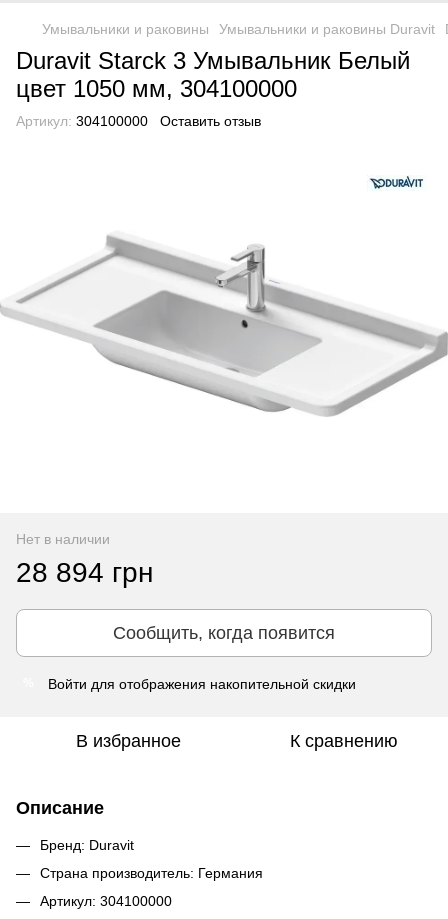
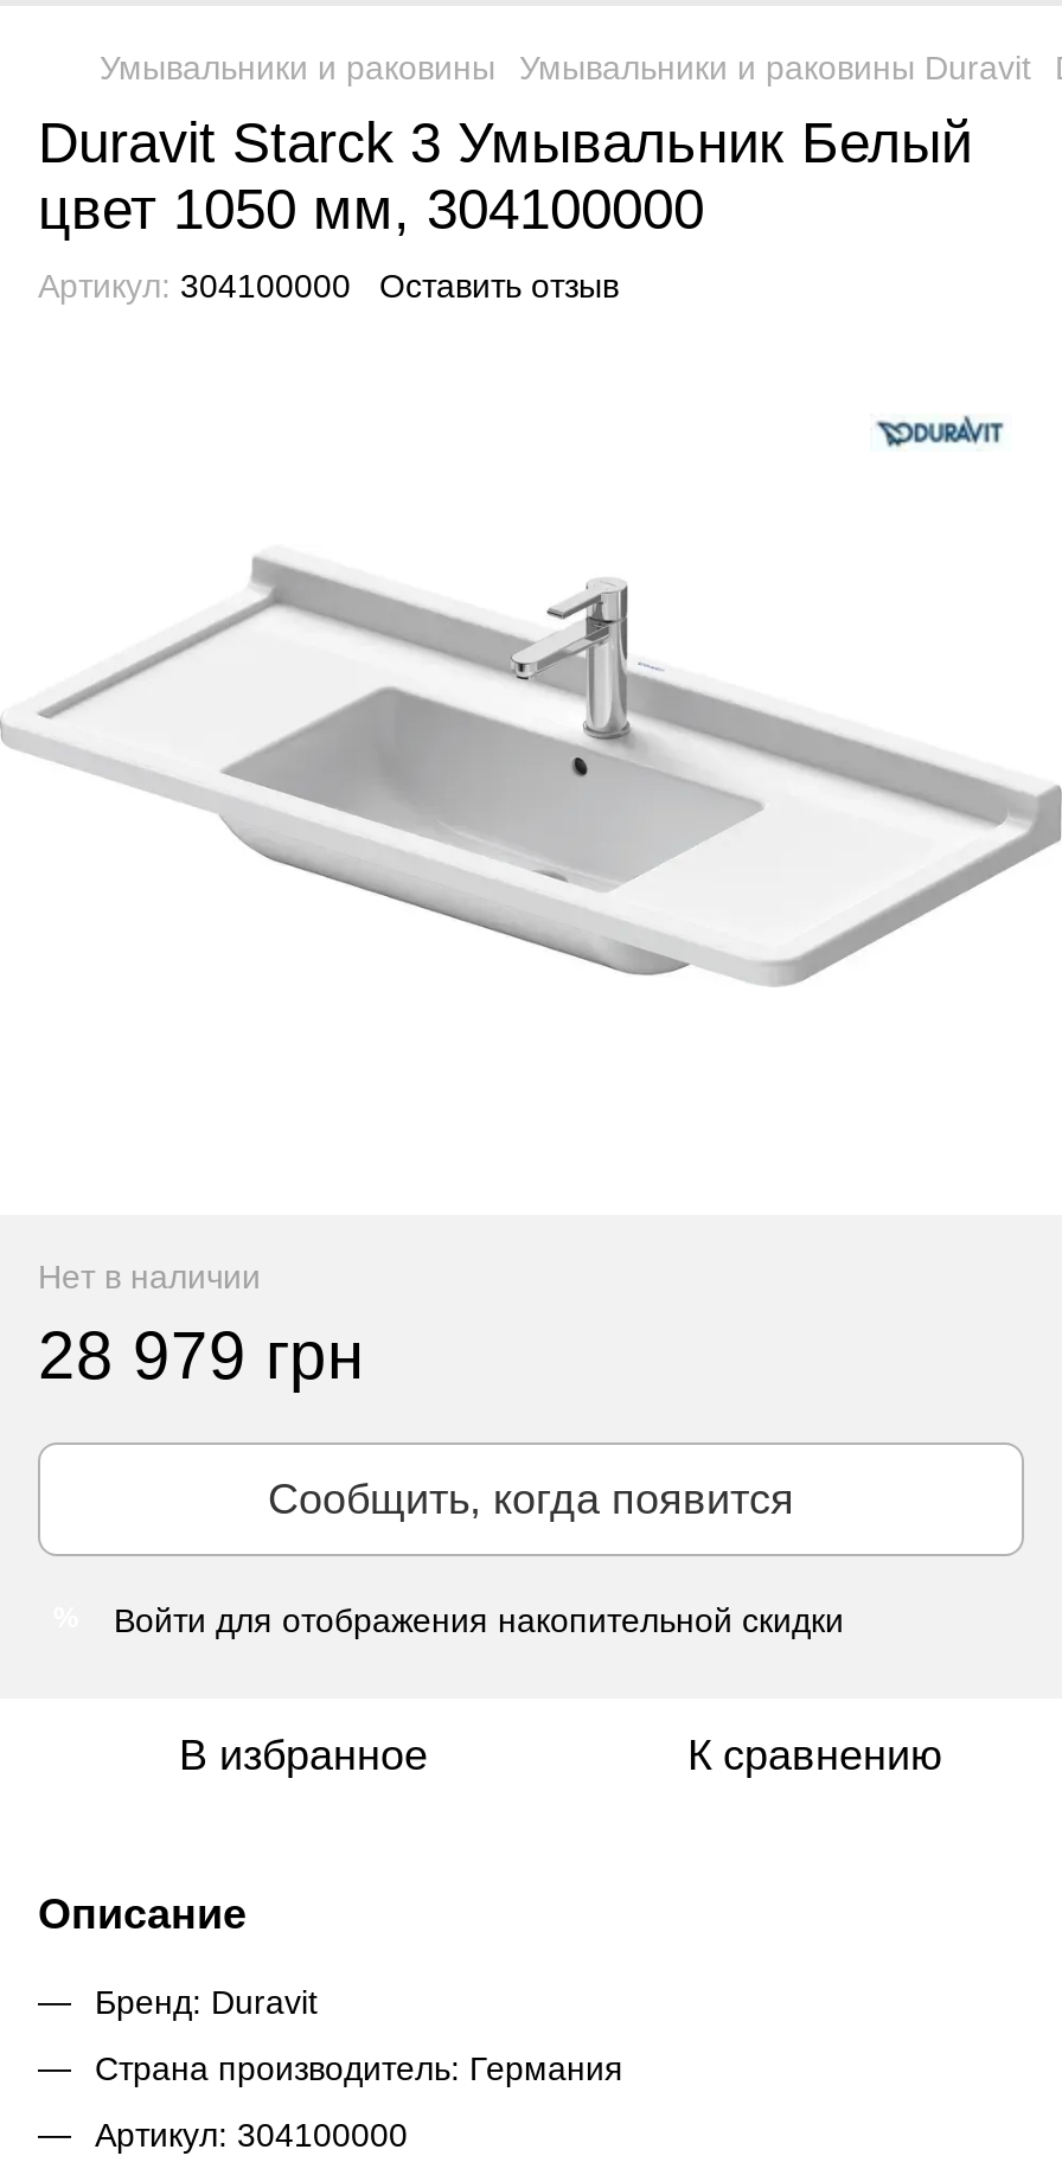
[16,557,153,588] 28 894 грн -> [38,1318,363,1392] 28 979 грн

